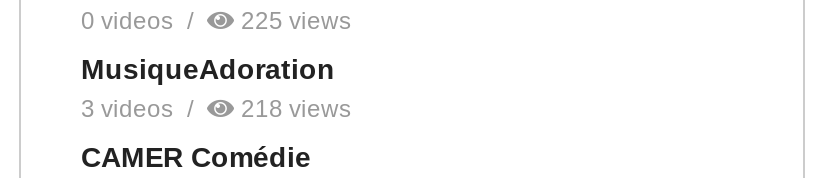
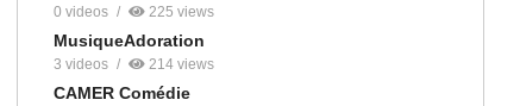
[235,94,351,122] 218 views -> [145,56,214,73] 214 views

